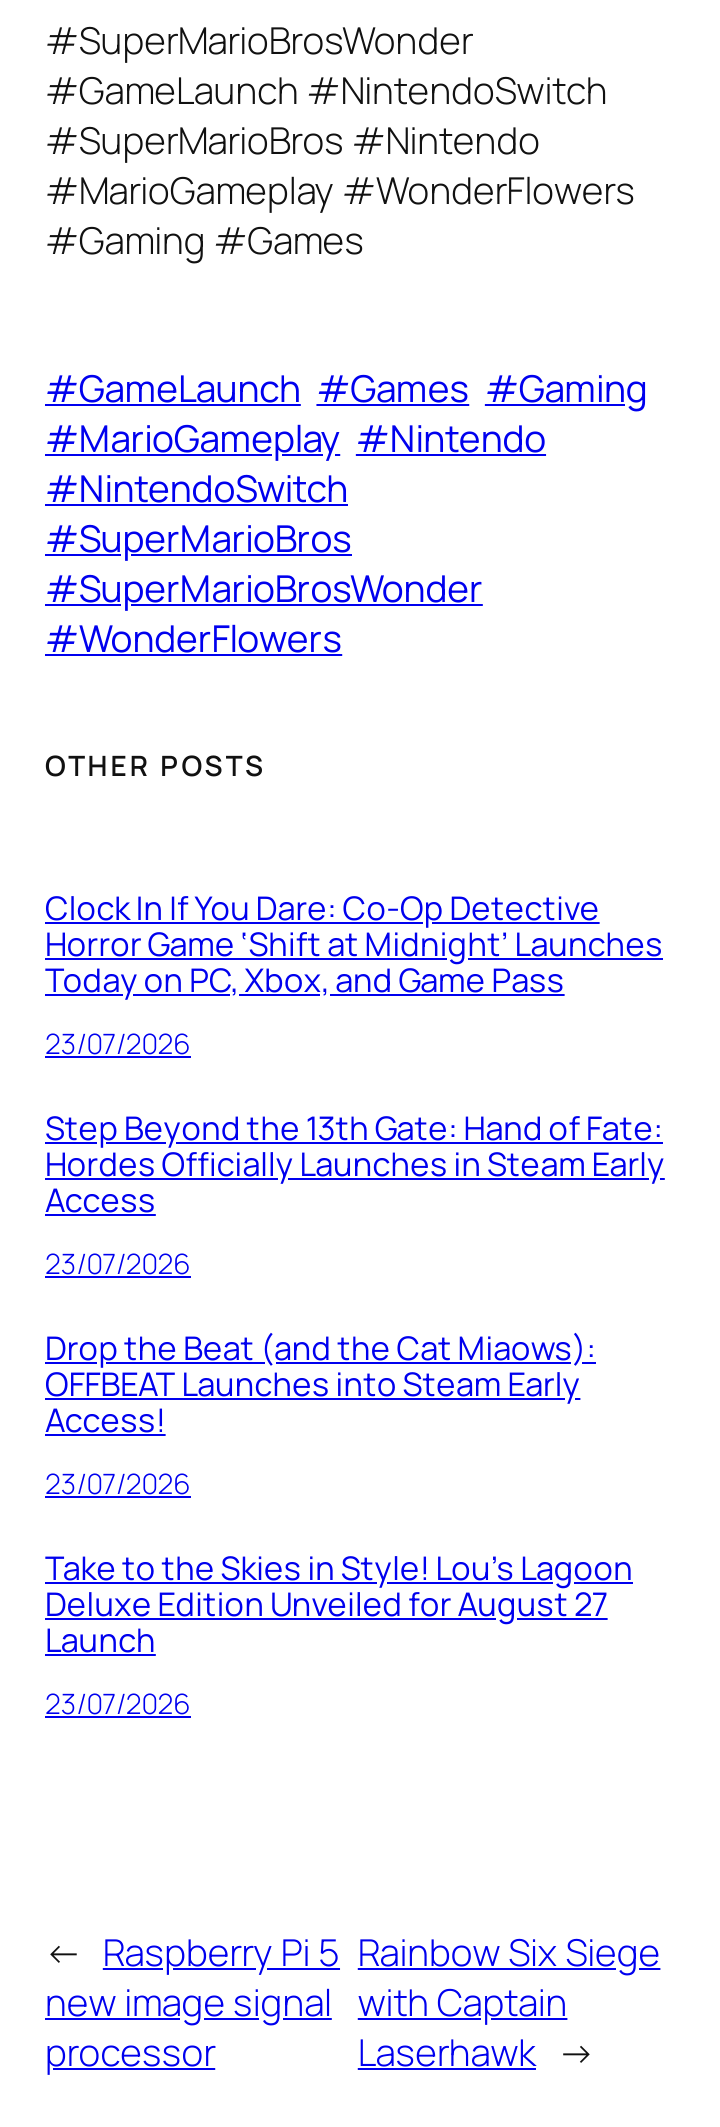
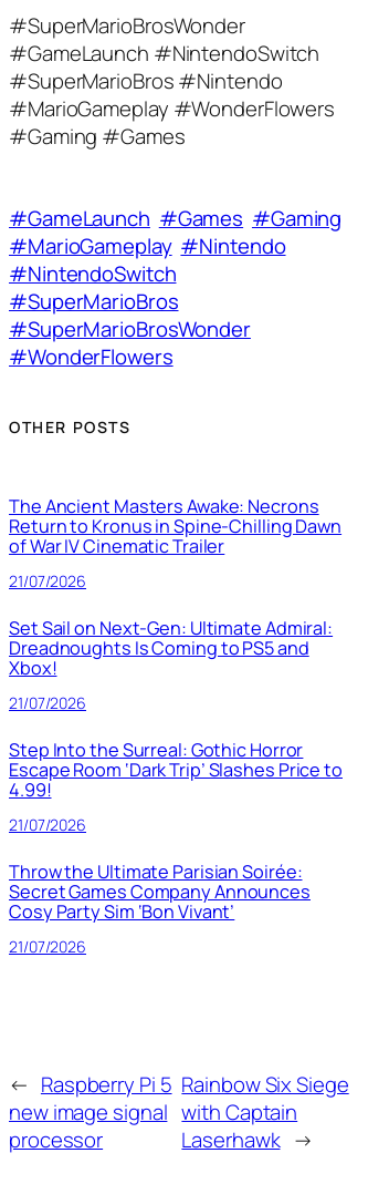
[45,885,663,1001] Clock In If You Dare: Co-Op Detective | Horror Game ‘Shift at Midnight’ Launches | Today on PC, Xbox, and Game Pass -> [9,494,342,558] The Ancient Masters Awake: Necrons | Return to Kronus in Spine-Chilling Dawn | of War IV Cinematic Trailer
[45,1024,191,1062] 23/07/2026 -> [9,571,86,592] 21/07/2026
[45,1105,665,1221] Step Beyond the 13th Gate: Hand of Fate: | Hordes Officially Launches in Steam Early | Access -> [9,615,333,680] Set Sail on Next-Gen: Ultimate Admiral: | Dreadnoughts Is Coming to PS5 and | Xbox!
[45,1244,191,1282] 23/07/2026 -> [9,692,86,713] 21/07/2026
[45,1325,596,1441] Drop the Beat (and the Cat Miaows): | OFFBEAT Launches into Steam Early | Access! -> [9,737,343,801] Step Into the Surreal: Gothic Horror | Escape Room ‘Dark Trip’ Slashes Price to | 4.99!
[45,1464,191,1502] 23/07/2026 -> [9,814,86,835] 21/07/2026
[45,1545,633,1661] Take to the Skies in Style! Lou’s Lagoon | Deluxe Edition Unveiled for August 27 | Launch -> [9,859,311,923] Throw the Ultimate Parisian Soirée: | Secret Games Company Announces | Cosy Party Sim ‘Bon Vivant’
[45,1684,191,1722] 23/07/2026 -> [9,936,86,957] 21/07/2026

